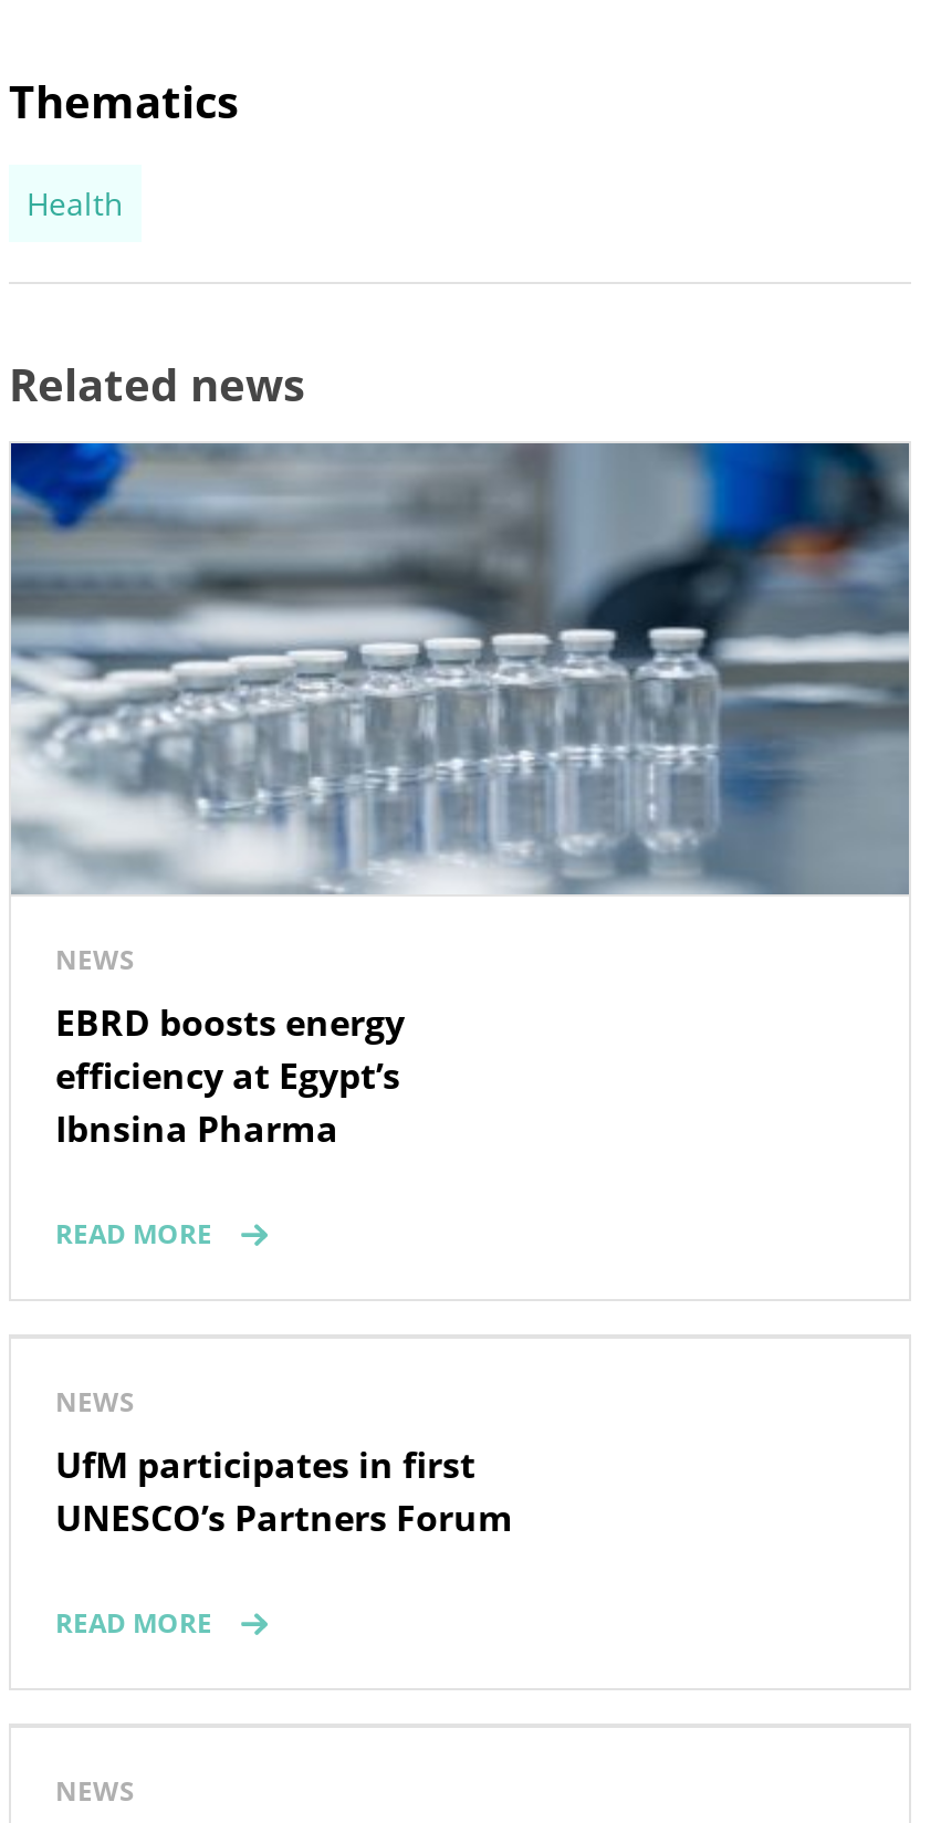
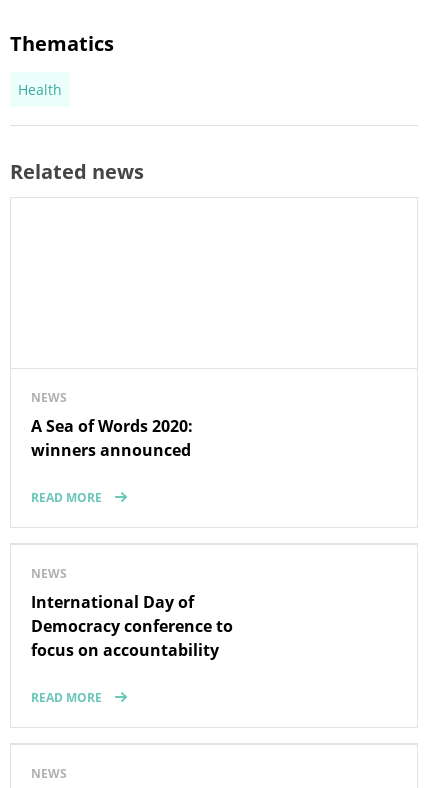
[9,440,911,895] [image] -> none
[55,999,405,1154] EBRD boosts energy | efficiency at Egypt’s | Ibnsina Pharma -> [31,415,193,461] A Sea of Words 2020: | winners announced
moved [55,1216,212,1422] -> [31,489,102,582]: READ MORE | NEWS
[55,1442,513,1543] UfM participates in first | UNESCO’s Partners Forum -> [31,591,233,661] International Day of | Democracy conference to | focus on accountability

